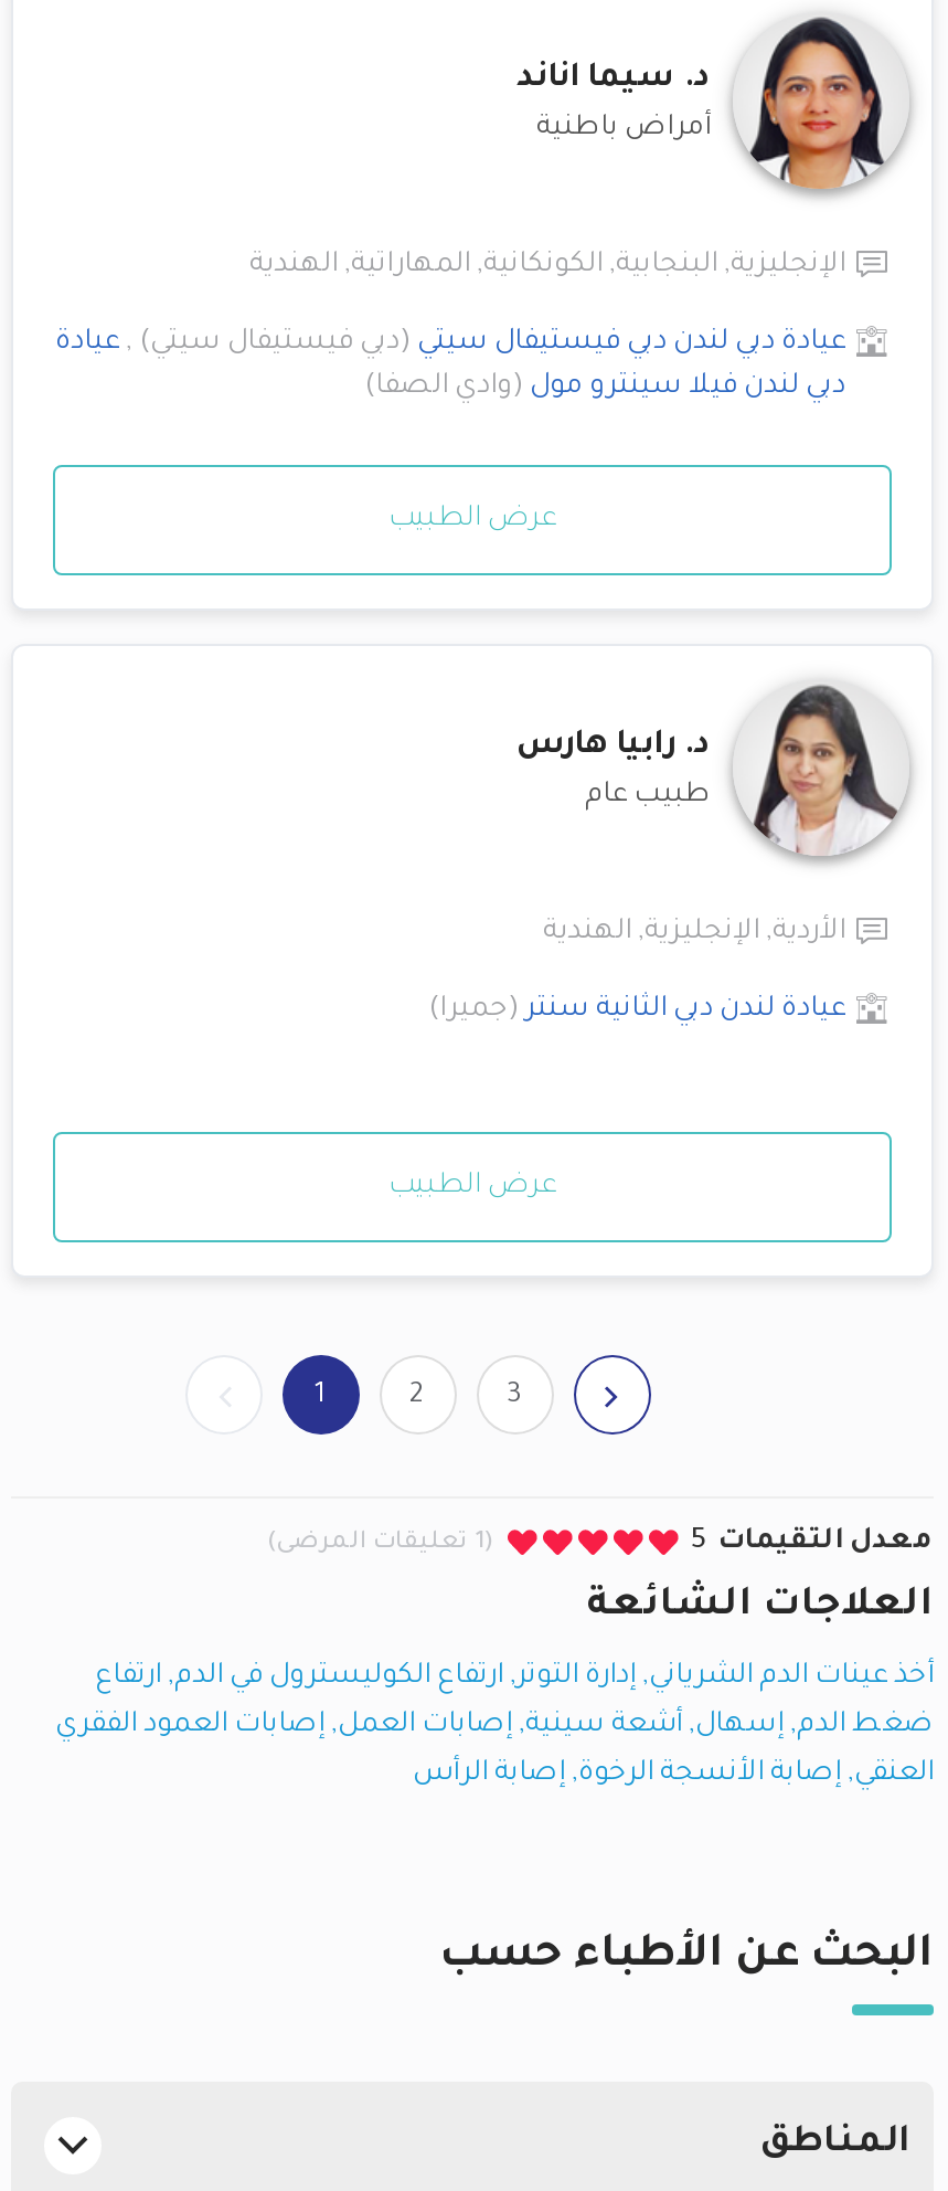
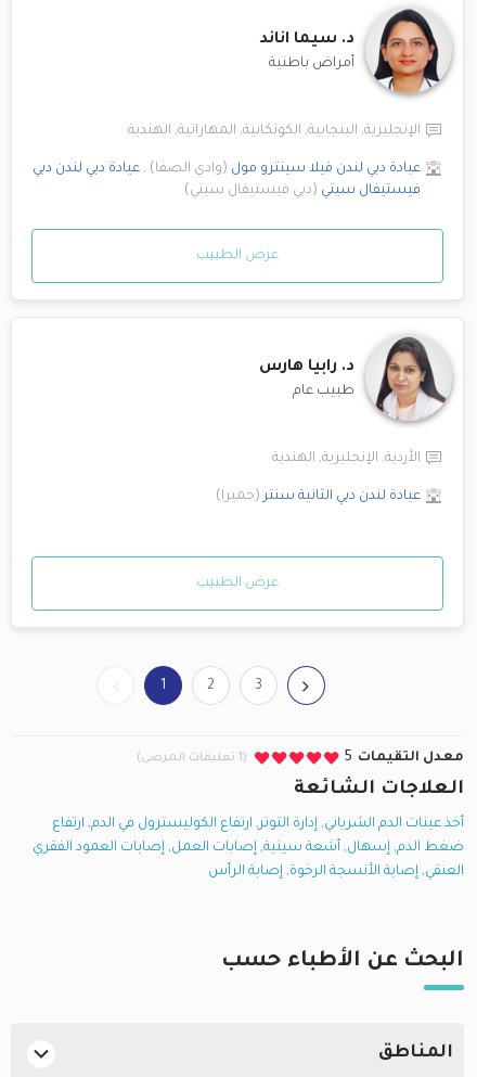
[55,329,845,404] عيادة دبي لندن دبي فيستيفال سيتي (دبي فيستيفال سيتي), عيادة | دبي لندن فيلا سينترو مول (وادي الصفا) -> [33,162,421,199] عيادة دبي لندن فيلا سينترو مول (وادي الصفا), عيادة دبي لندن دبي | فيستيفال سيتي (دبي فيستيفال سيتي)

